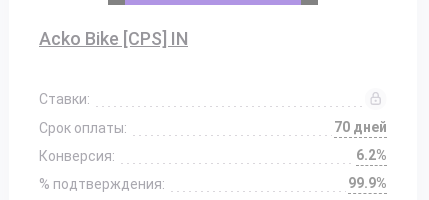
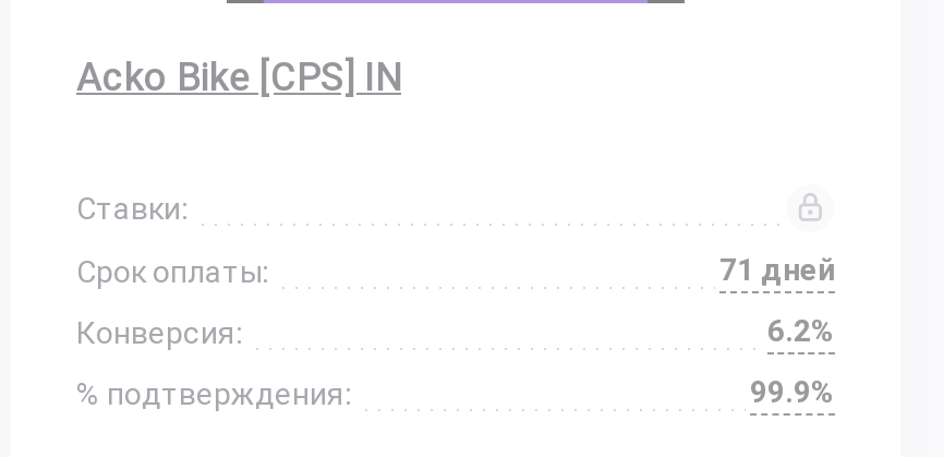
[334,119,387,135] 70 дней -> [719,252,835,287] 71 дней

